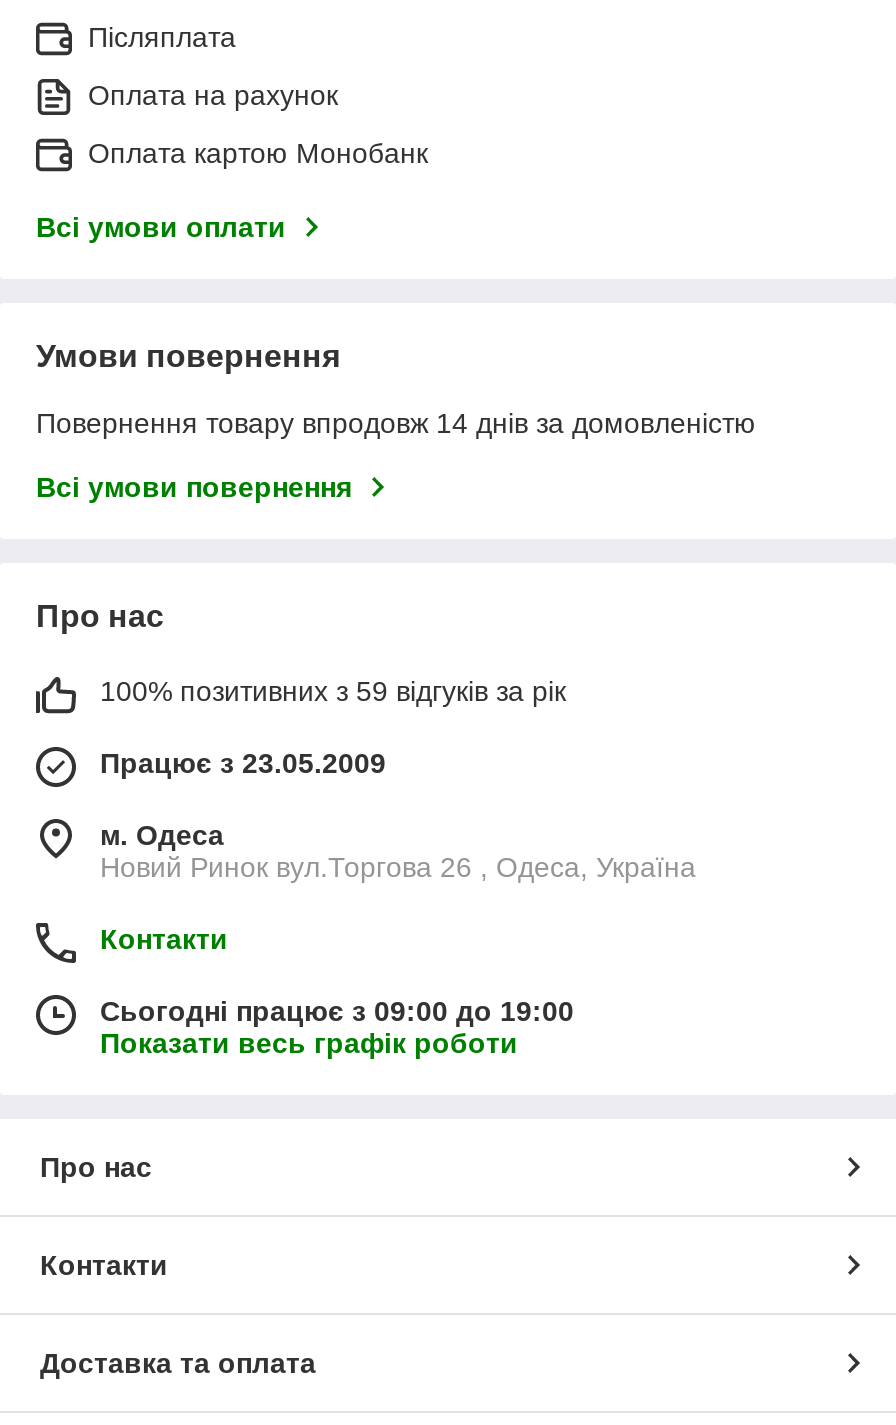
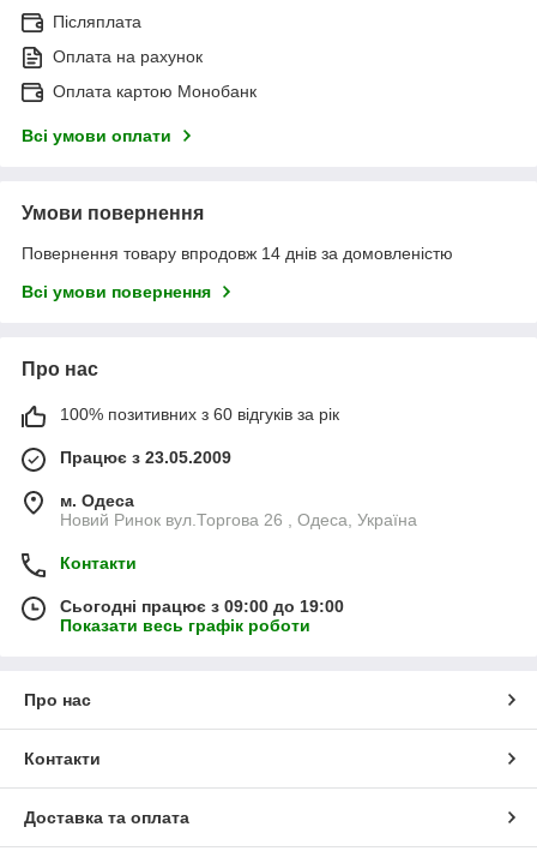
[100,675,566,707] 100% позитивних з 59 відгуків за рік -> [60,405,339,424] 100% позитивних з 60 відгуків за рік

